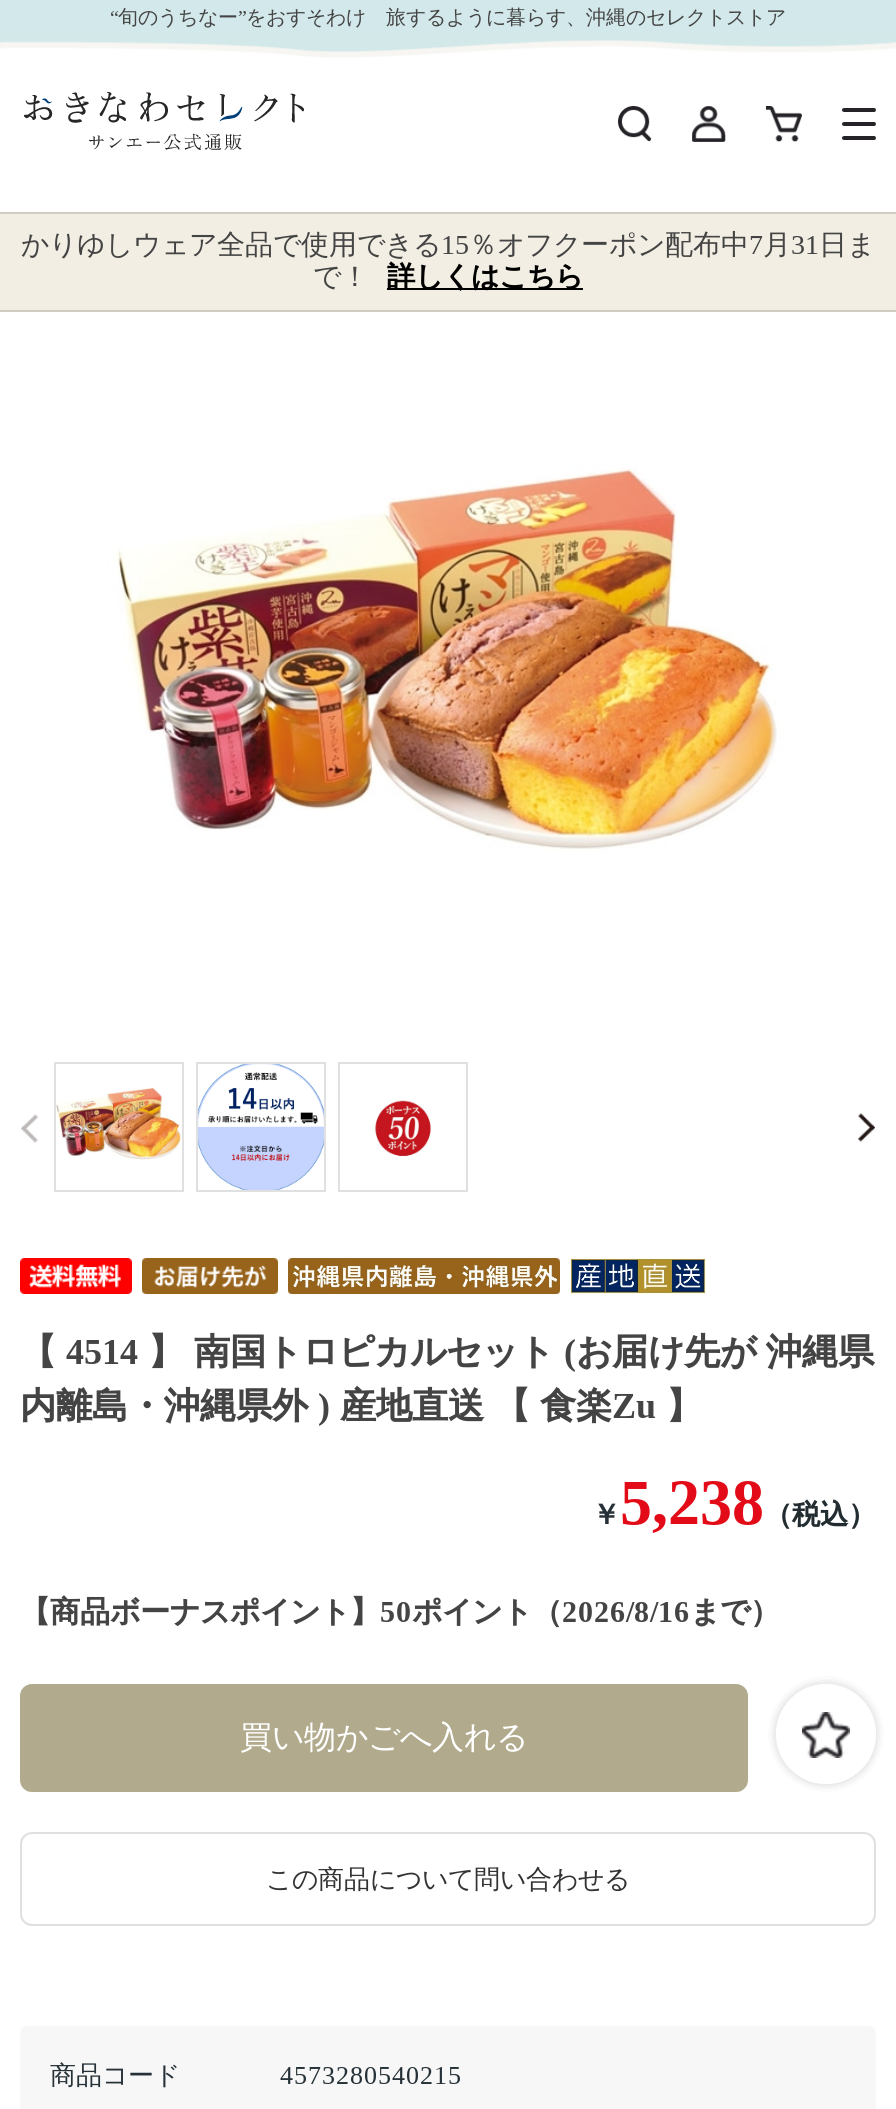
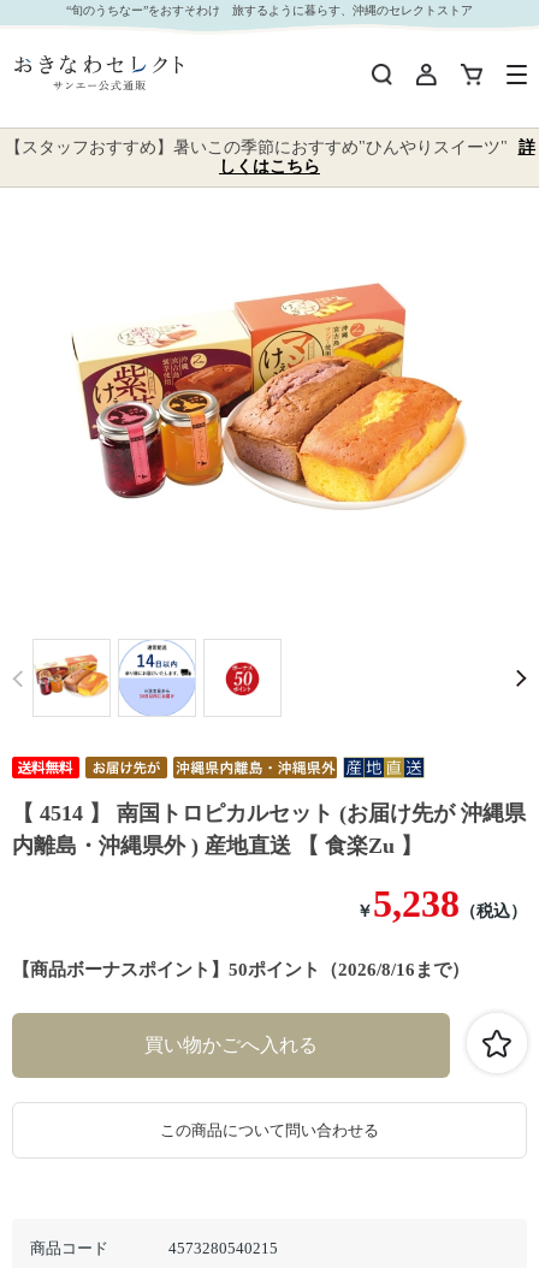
[21,230,875,292] かりゆしウェア全品で使用できる15％オフクーポン配布中7月31日ま | で！ 詳しくはこちら -> [4,138,535,176] 【スタッフおすすめ】暑いこの季節におすすめ"ひんやりスイーツ" 詳 | しくはこちら

